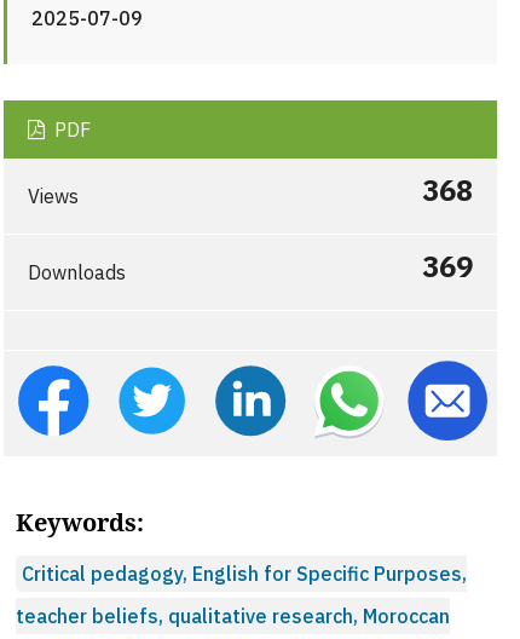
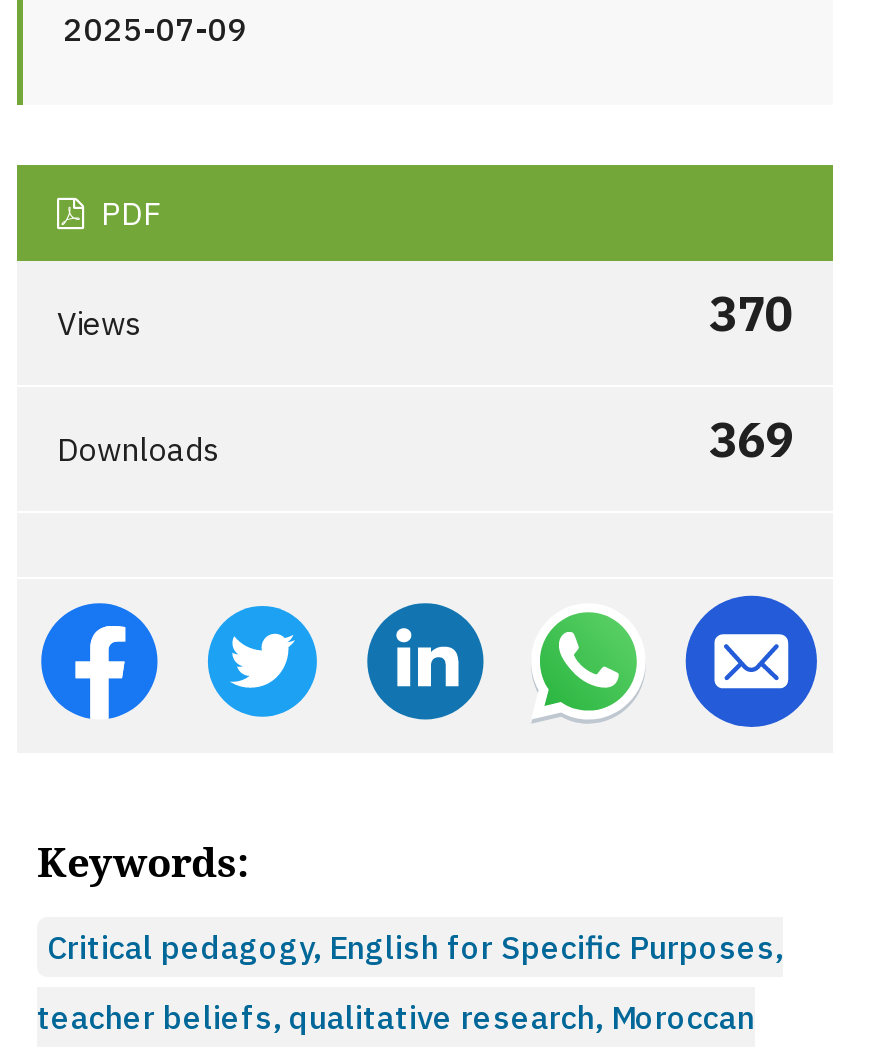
[422,171,473,209] 368 -> [709,281,793,345] 370

